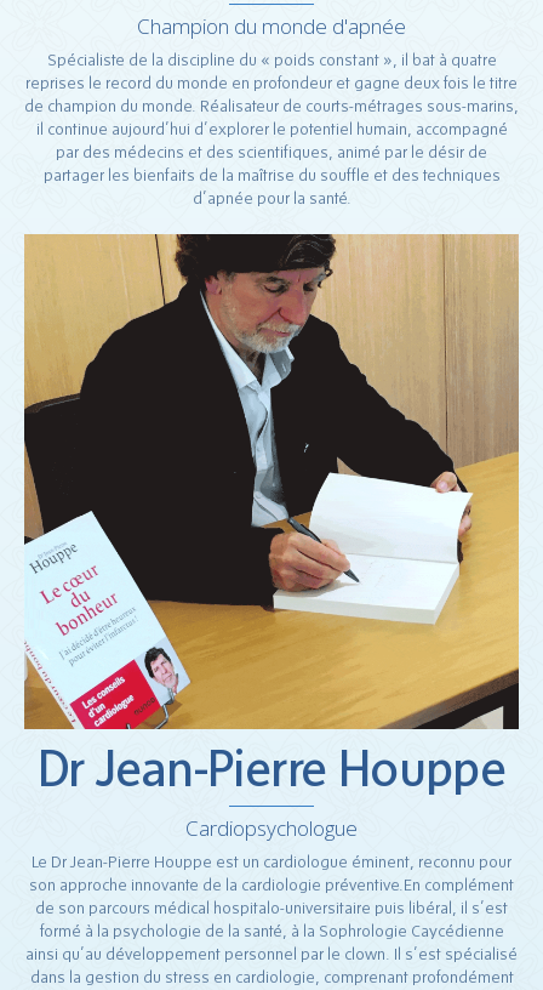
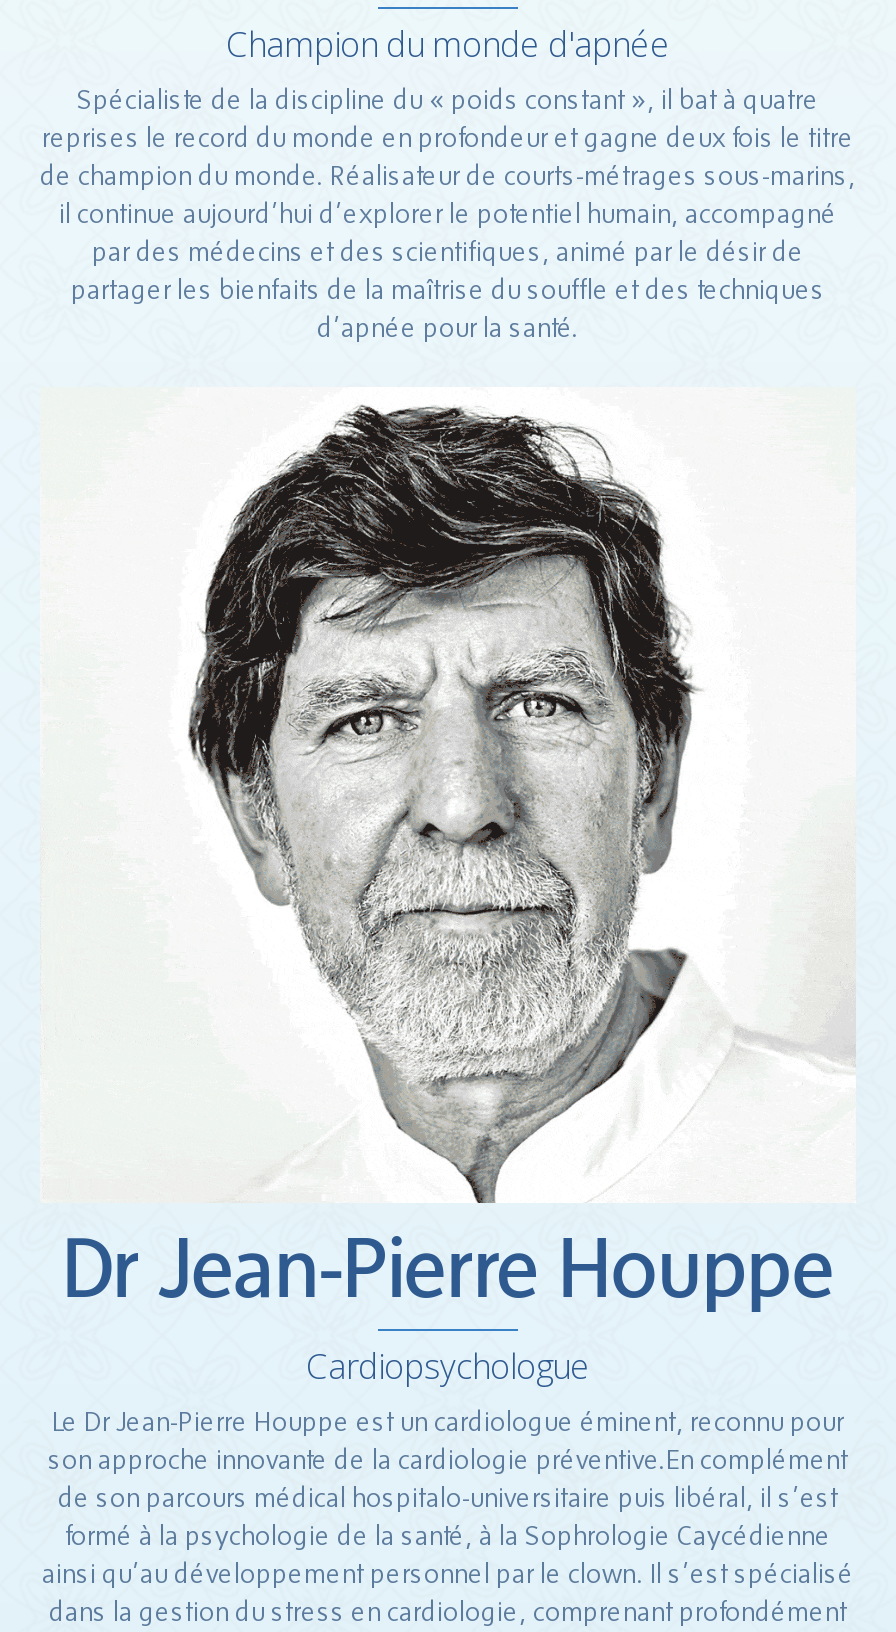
[23,233,520,730] [image] -> [40,386,856,1204] [image]

